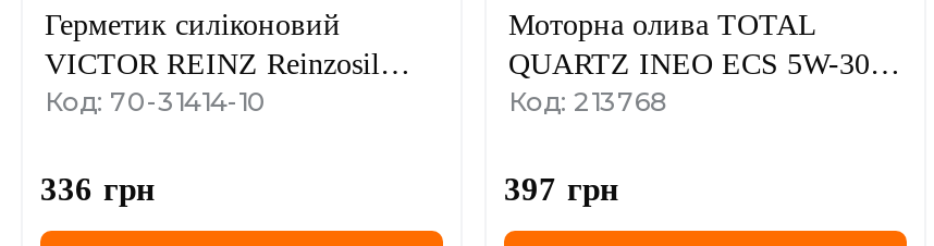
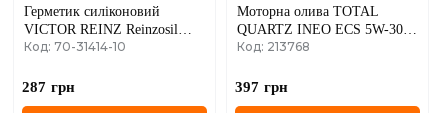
[40,172,156,207] 336 грн -> [22,79,75,95] 287 грн

